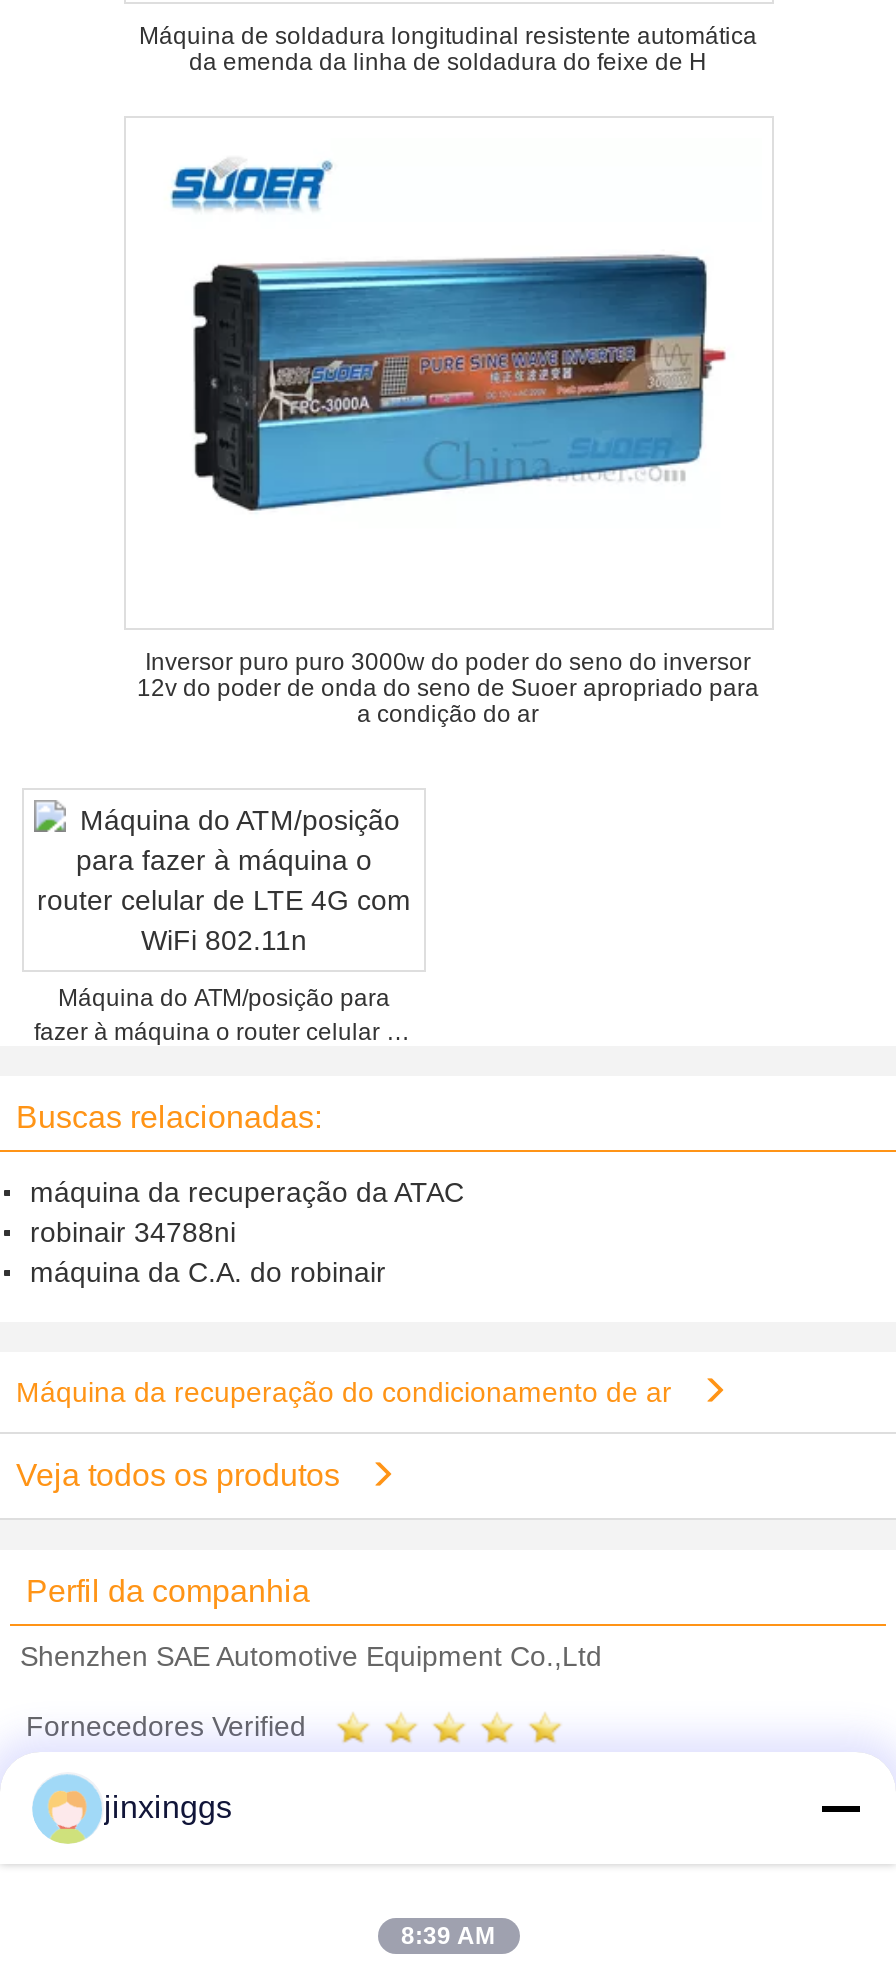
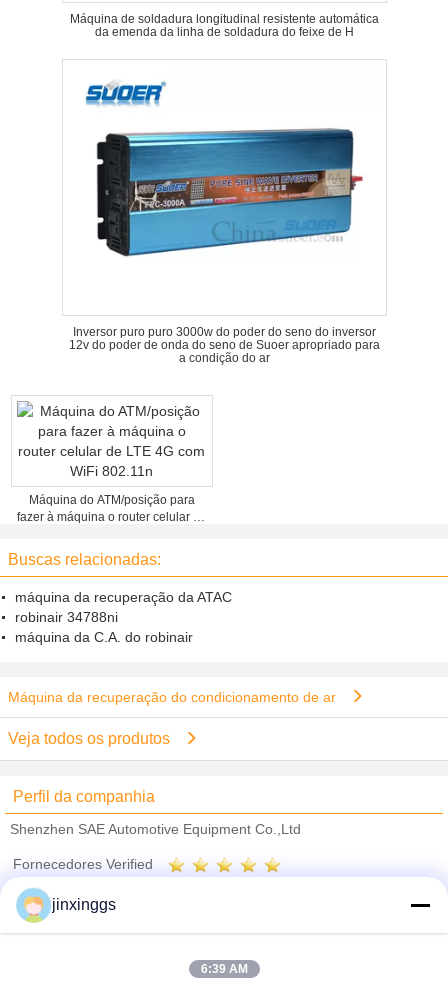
[401,1922,495,1950] 8:39 AM -> [200,962,247,976] 6:39 AM

